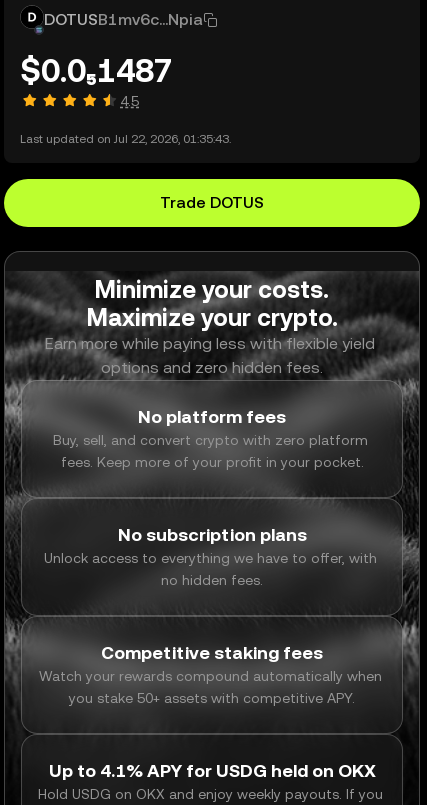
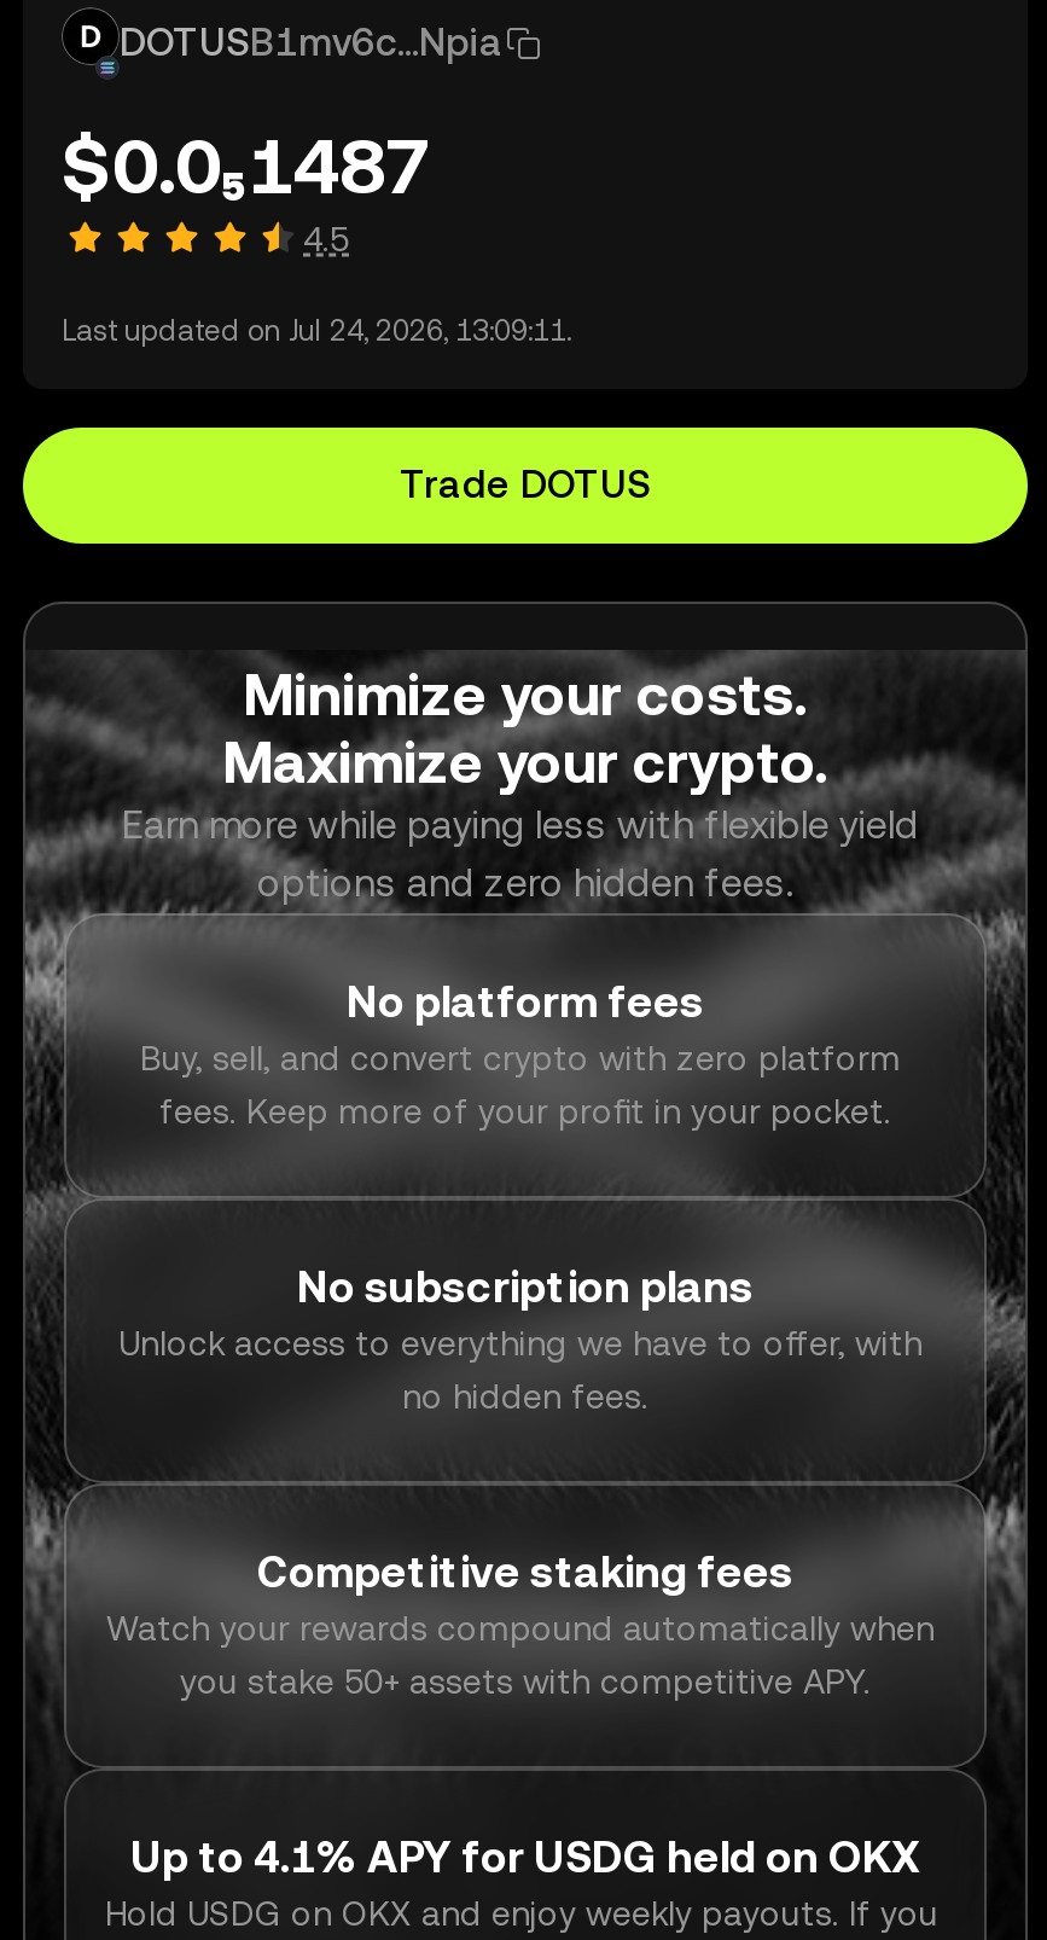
[20,132,231,146] Last updated on Jul 22, 2026, 01:35:43. -> [62,314,571,348] Last updated on Jul 24, 2026, 13:09:11.

